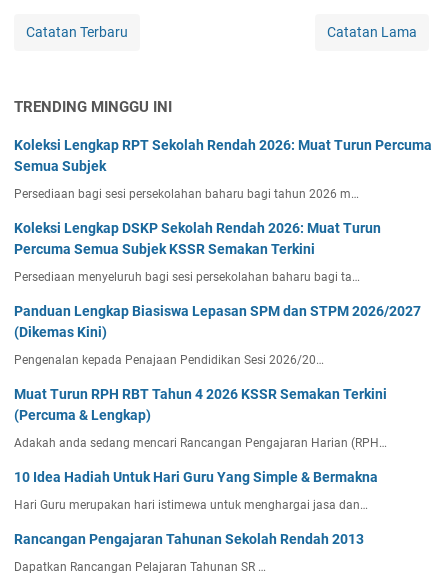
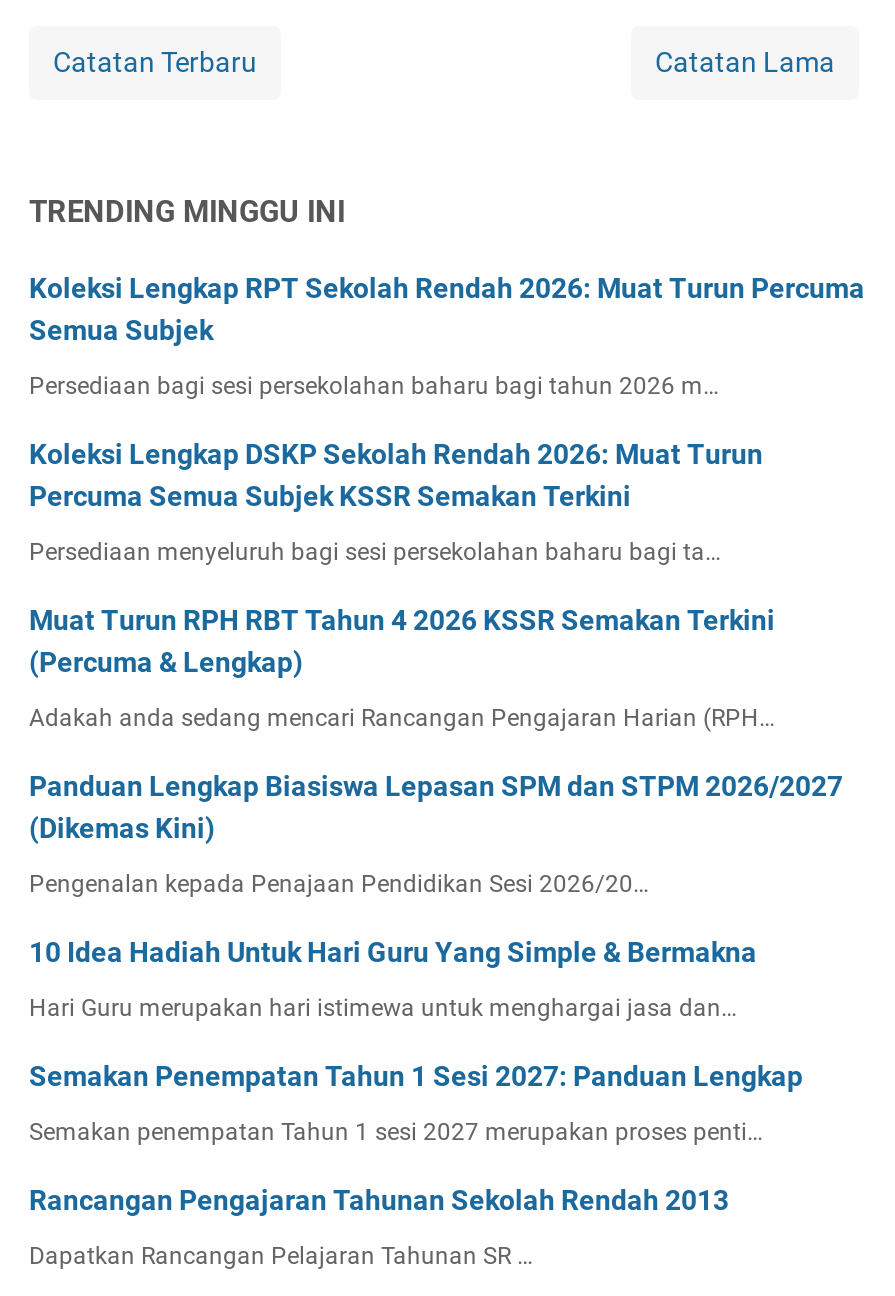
moved [14,303,421,367] -> [29,771,843,899]: Panduan Lengkap Biasiswa Lepasan SPM dan STPM 2026/2027 | (Dikemas Kini) | Pengenalan kepada Penajaan Pendidikan Sesi 2026/20…
moved [14,386,387,450] -> [29,605,775,733]: Muat Turun RPH RBT Tahun 4 2026 KSSR Semakan Terkini | (Percuma & Lengkap) | Adakah anda sedang mencari Rancangan Pengajaran Harian (RPH…
none -> [29,1061,803,1147] Semakan Penempatan Tahun 1 Sesi 2027: Panduan Lengkap | Semakan penempatan Tahun 1 sesi 2027 merupakan proses penti…

